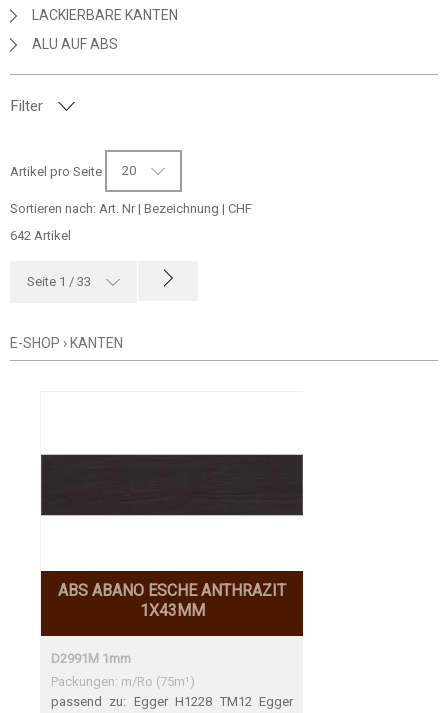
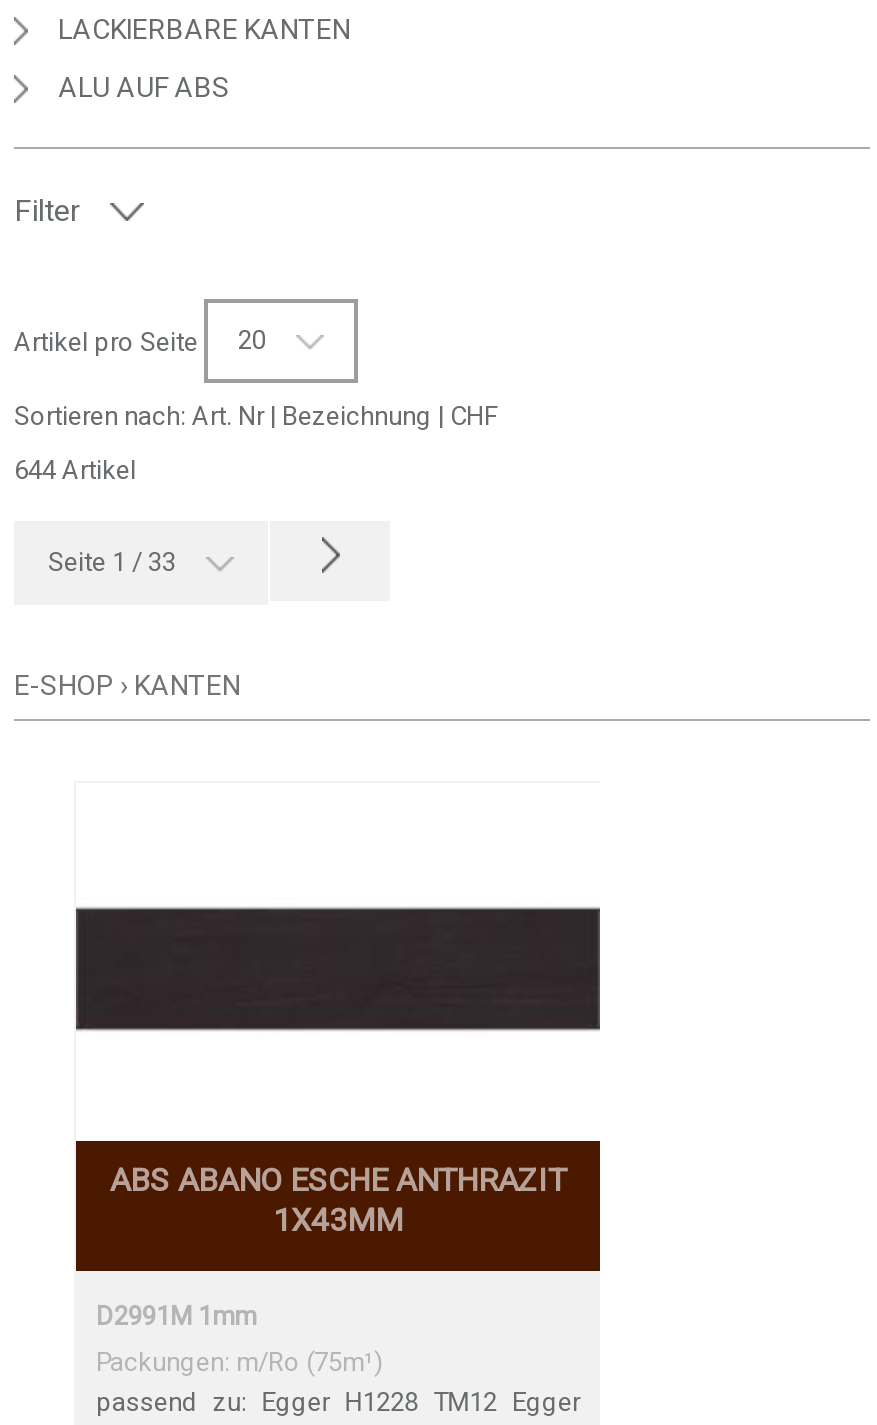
[10,228,71,243] 642 Artikel -> [14,455,136,485] 644 Artikel

